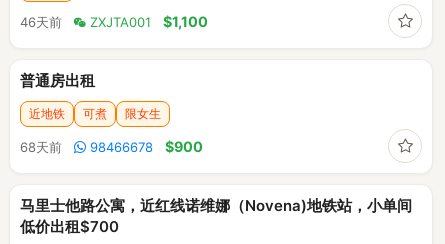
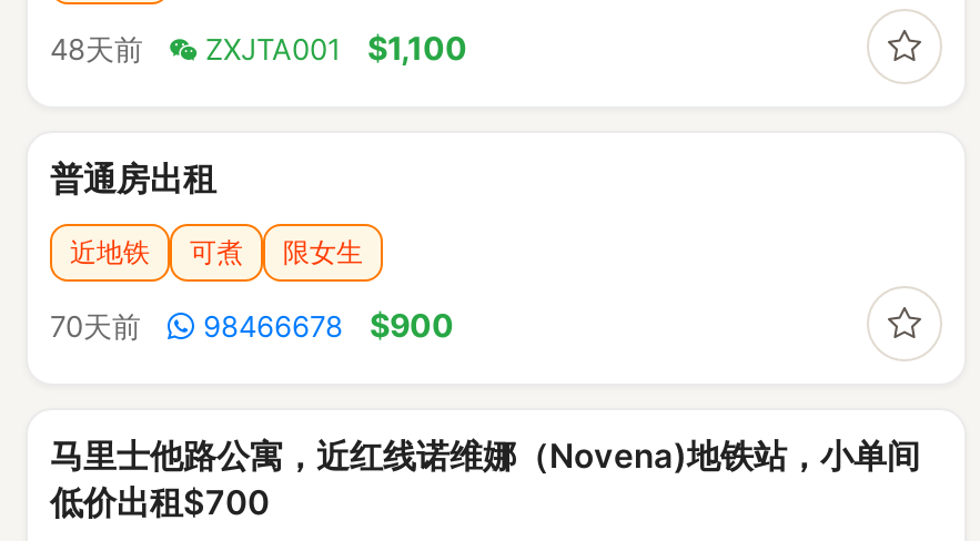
[20,12,208,29] 46天前 ZXJTA001 $1,100 -> [50,28,467,65] 48天前 ZXJTA001 $1,100
[20,137,203,154] 68天前 98466678 $900 -> [50,305,454,343] 70天前 98466678 $900

